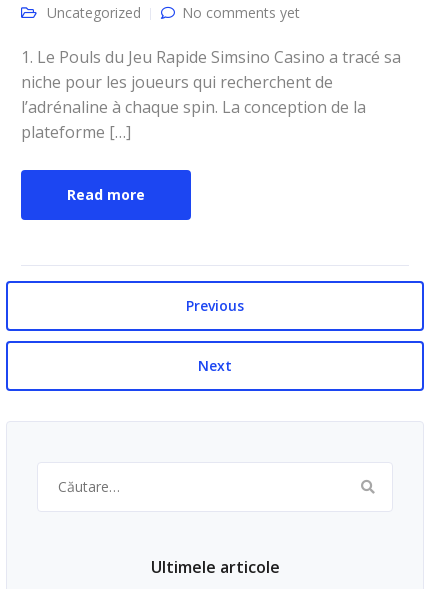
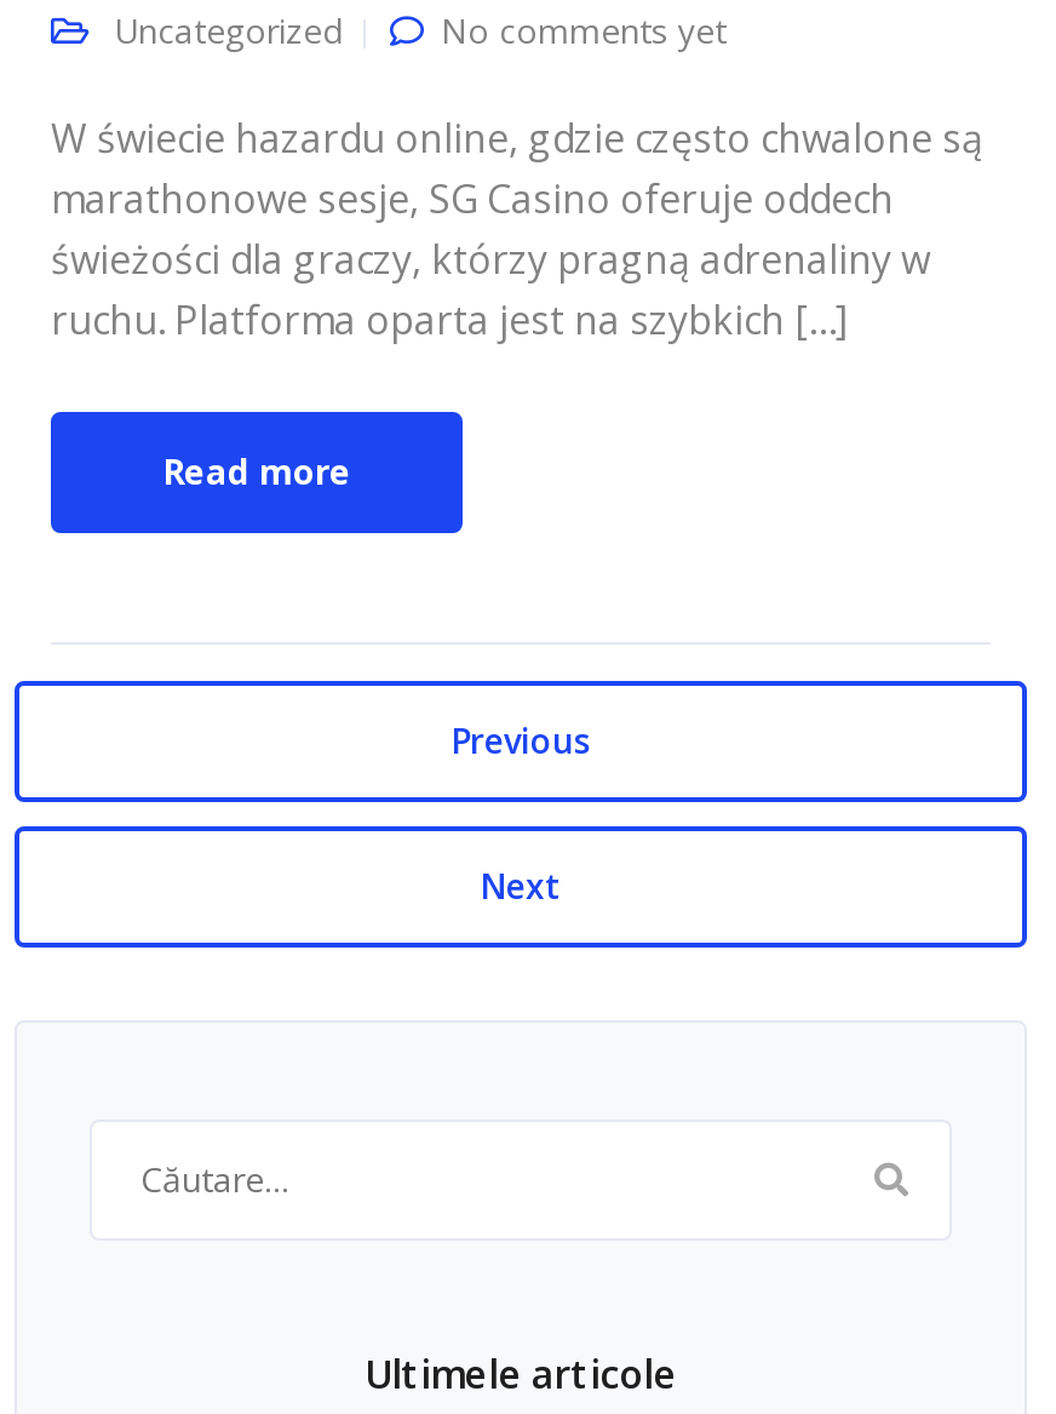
[21,46,401,143] 1. Le Pouls du Jeu Rapide Simsino Casino a tracé sa | niche pour les joueurs qui recherchent de | l’adrénaline à chaque spin. La conception de la | plateforme […] -> [51,111,983,347] W świecie hazardu online, gdzie często chwalone są | marathonowe sesje, SG Casino oferuje oddech | świeżości dla graczy, którzy pragną adrenaliny w | ruchu. Platforma oparta jest na szybkich […]

